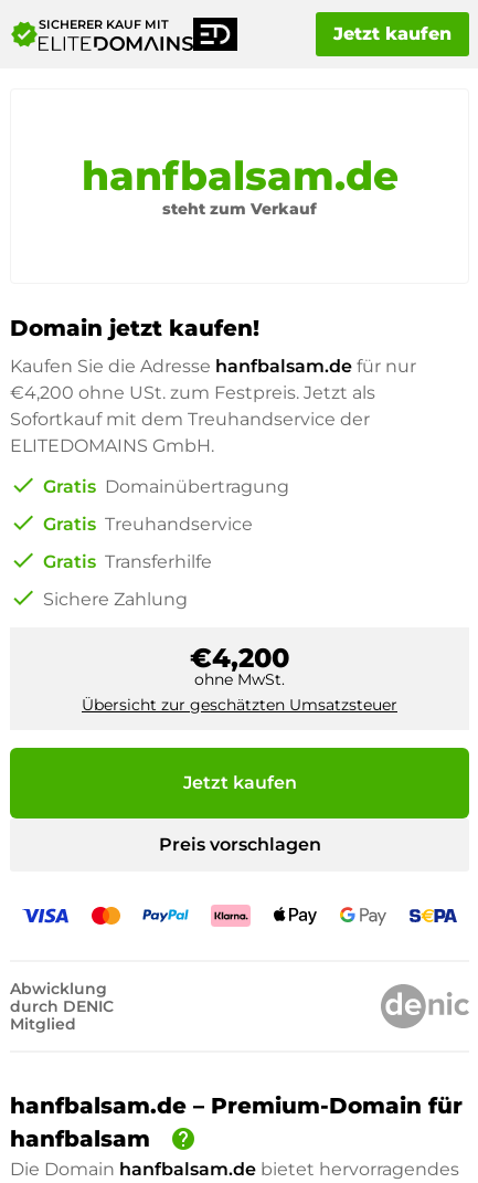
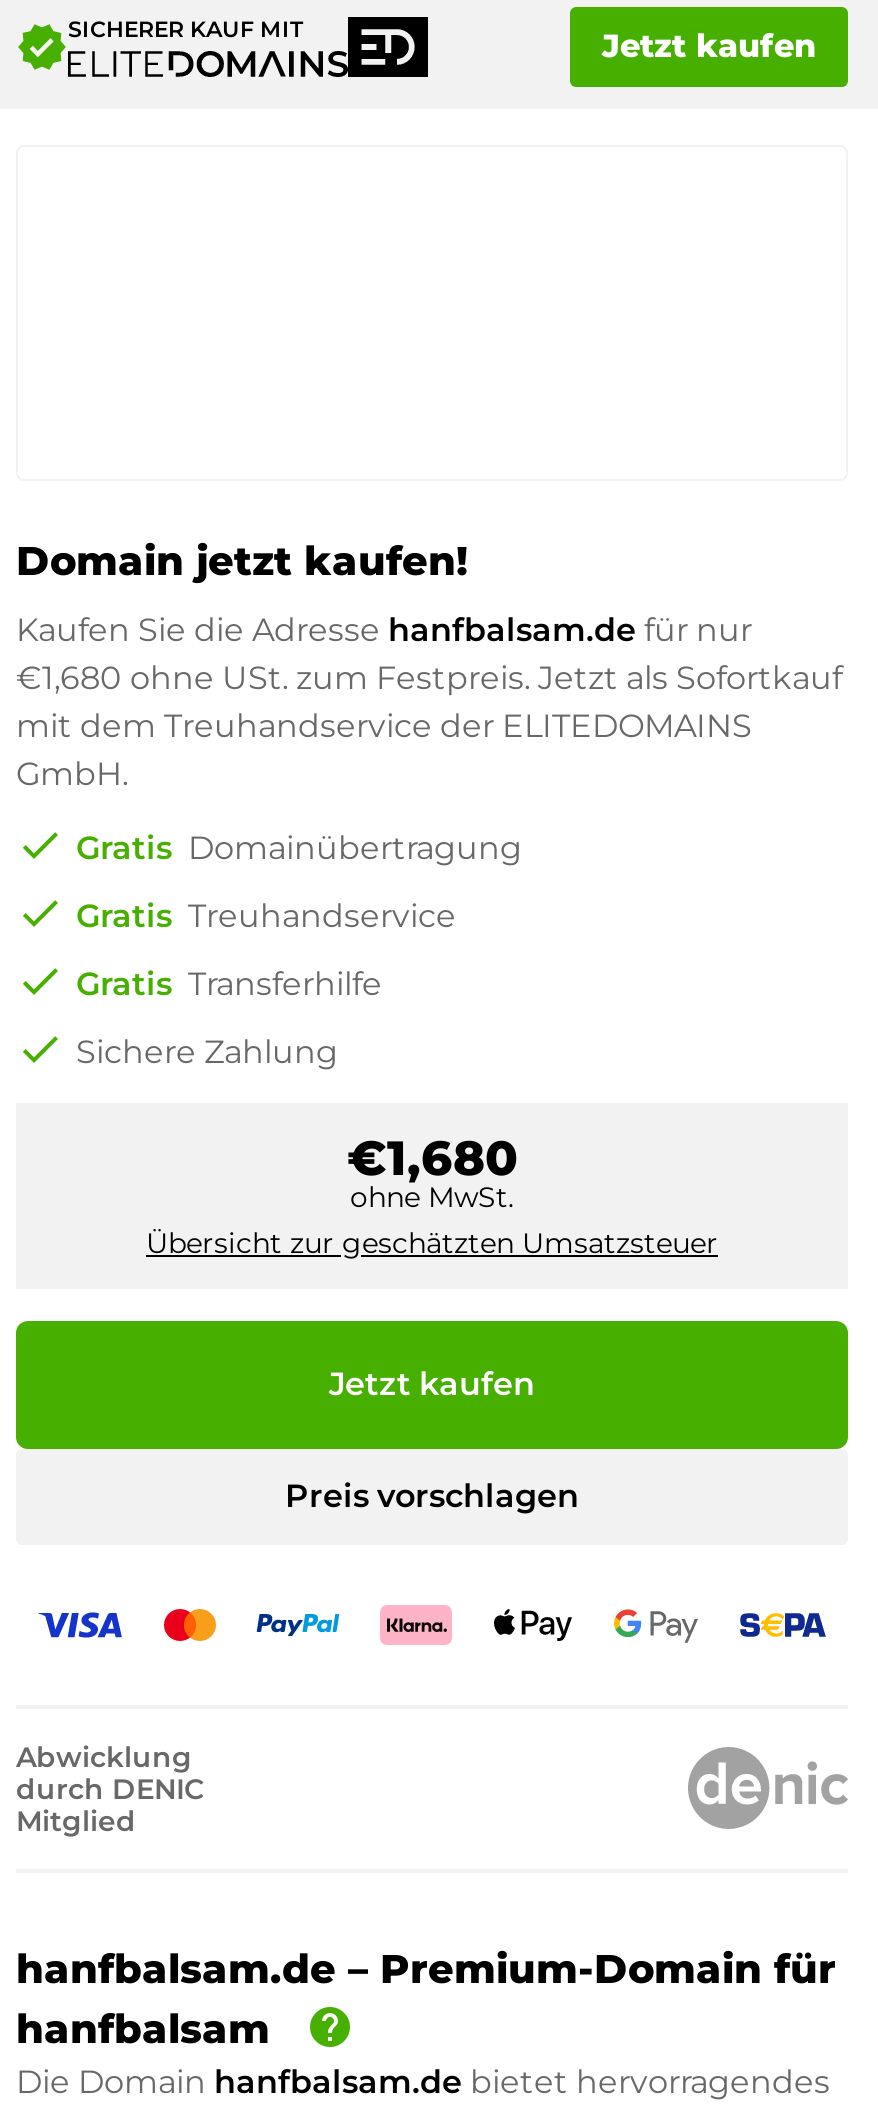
[81,151,398,219] hanfbalsam.de | steht zum Verkauf -> none
[10,382,375,456] €4,200 ohne USt. zum Festpreis. Jetzt als | Sofortkauf mit dem Treuhandservice der | ELITEDOMAINS GmbH. -> [16,658,842,792] €1,680 ohne USt. zum Festpreis. Jetzt als Sofortkauf | mit dem Treuhandservice der ELITEDOMAINS | GmbH.
[190,642,289,674] €4,200 -> [347,1128,517,1186] €1,680

